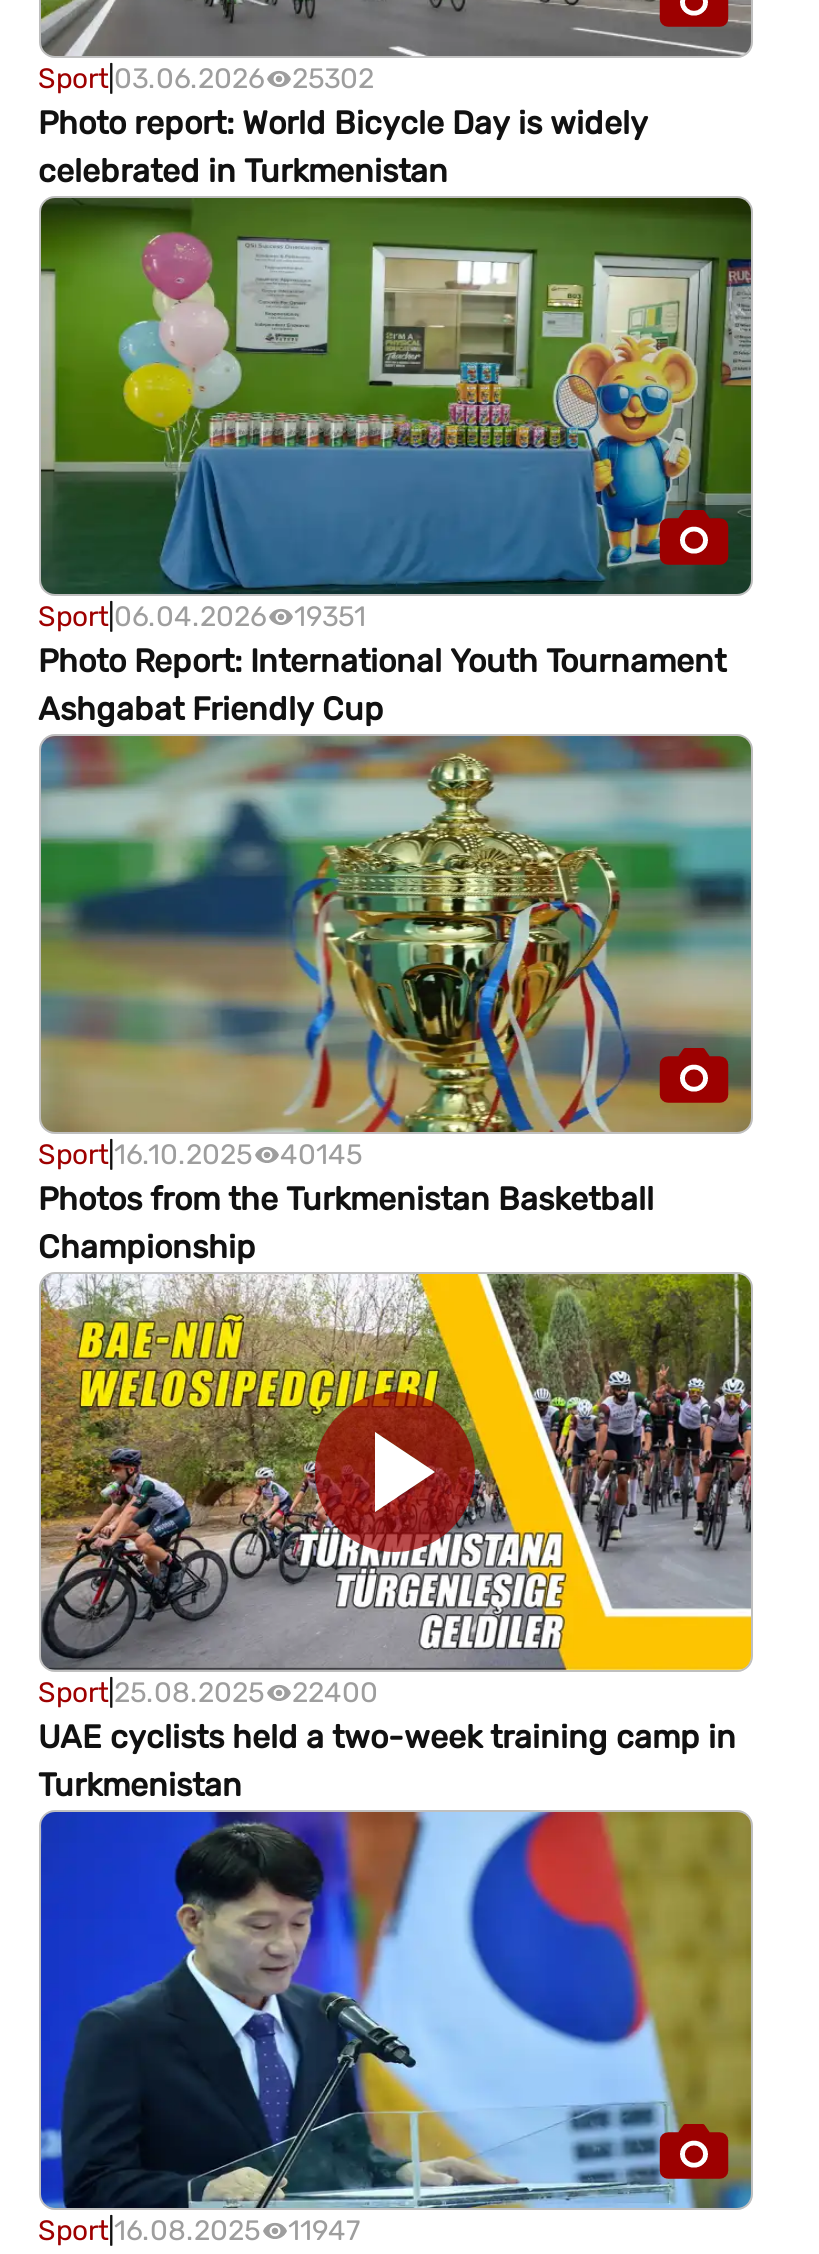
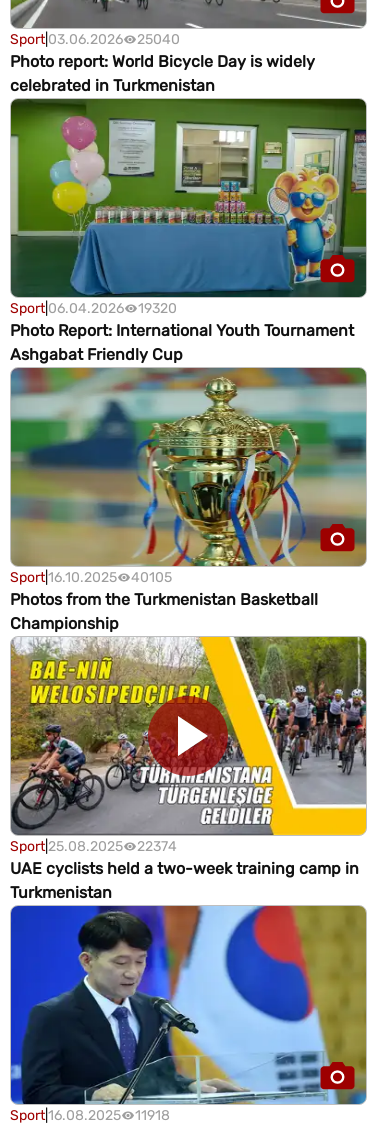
[292,62,374,96] 25302 -> [136,31,179,48] 25040
[294,600,366,634] 19351 -> [137,300,176,317] 19320
[280,1138,362,1172] 40145 -> [130,569,171,586] 40105
[292,1676,378,1710] 22400 -> [136,838,176,855] 22374
[288,2214,360,2248] 11947 -> [134,1107,169,1124] 11918

